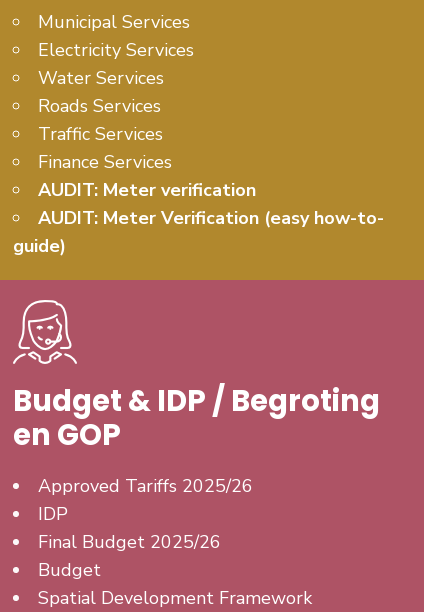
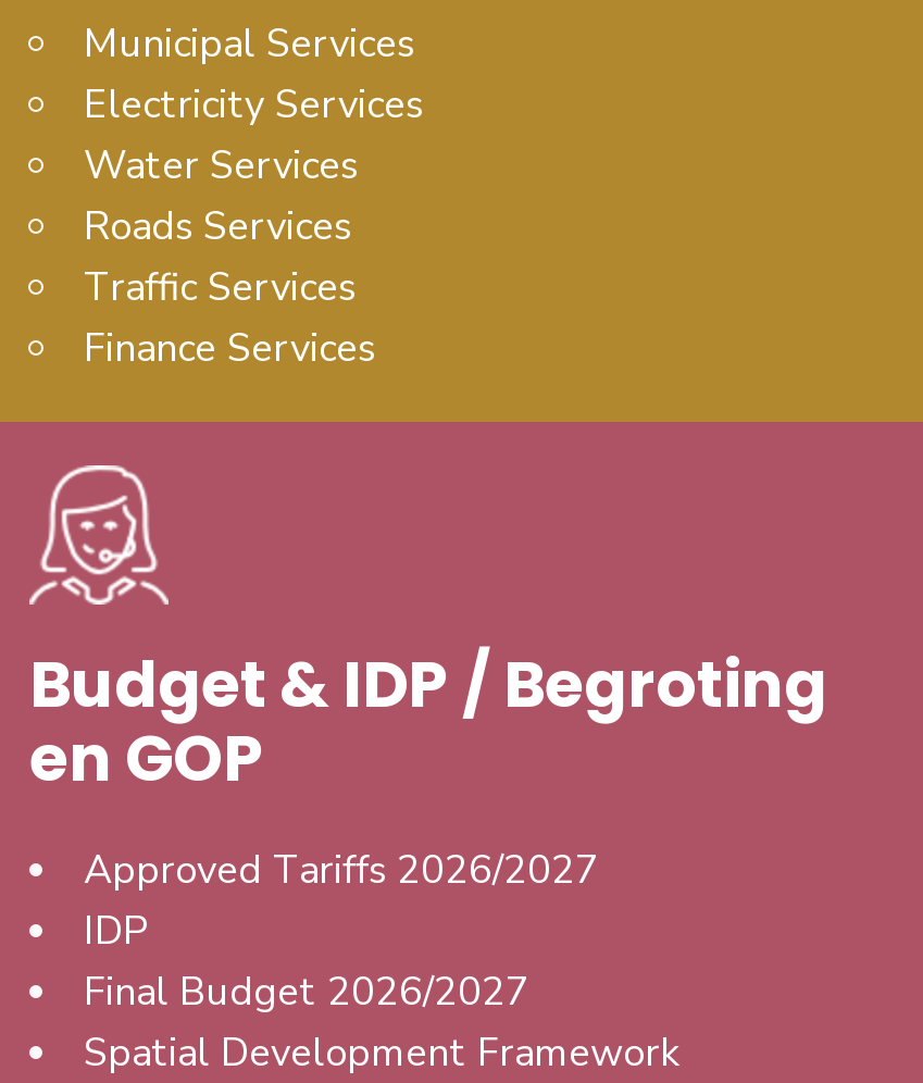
[13,177,384,257] AUDIT: Meter verification | AUDIT: Meter Verification (easy how-to- | guide) -> none
[38,473,253,497] Approved Tariffs 2025/26 -> [84,843,599,895] Approved Tariffs 2026/2027
[38,529,221,581] Final Budget 2025/26 | Budget -> [84,964,529,1017] Final Budget 2026/2027

